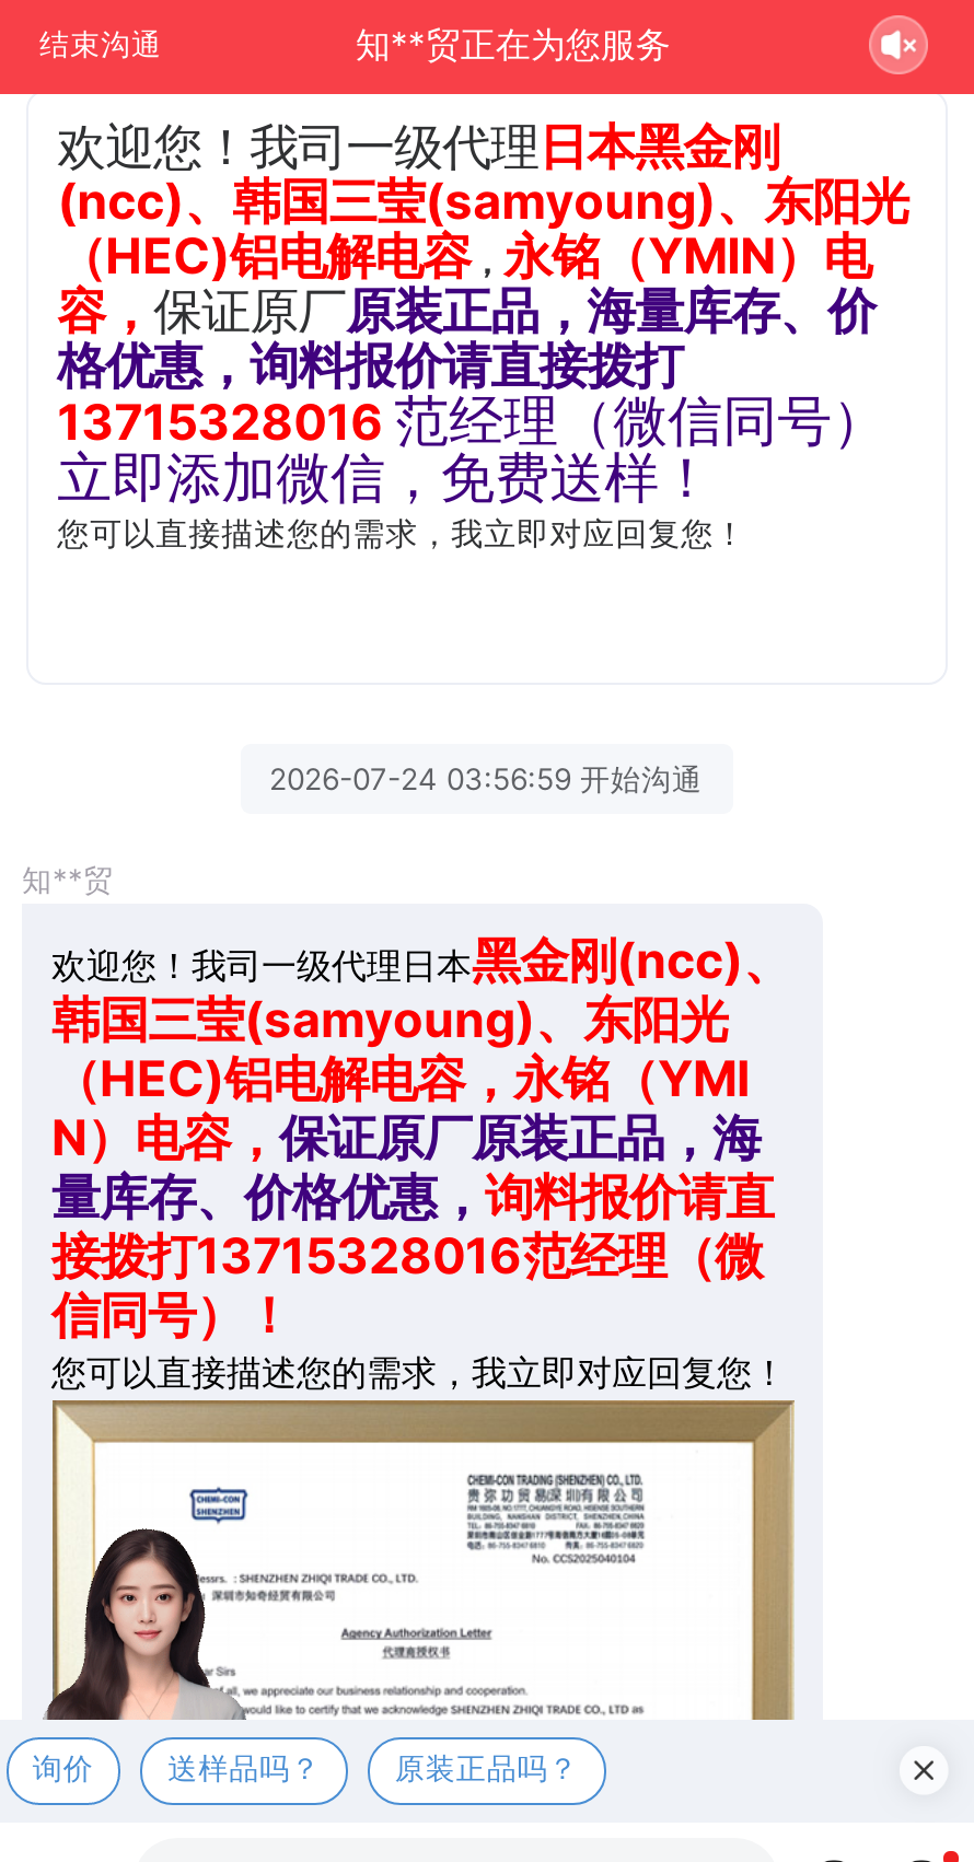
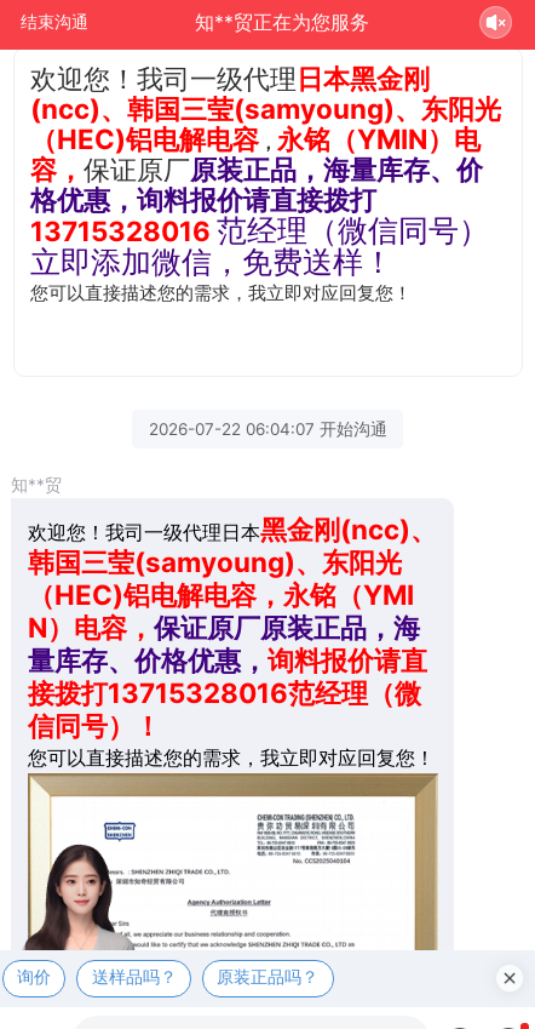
[269,761,703,796] 2026-07-24 03:56:59 开始沟通 -> [148,419,387,439] 2026-07-22 06:04:07 开始沟通

